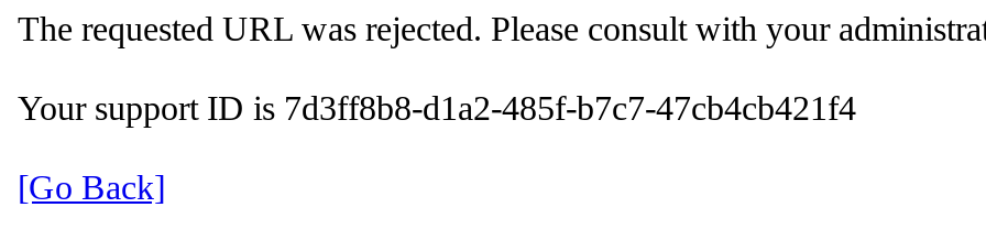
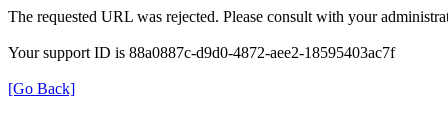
[18,89,856,127] Your support ID is 7d3ff8b8-d1a2-485f-b7c7-47cb4cb421f4 -> [8,44,395,61] Your support ID is 88a0887c-d9d0-4872-aee2-18595403ac7f

